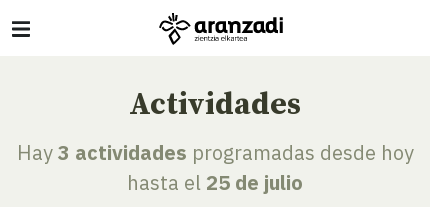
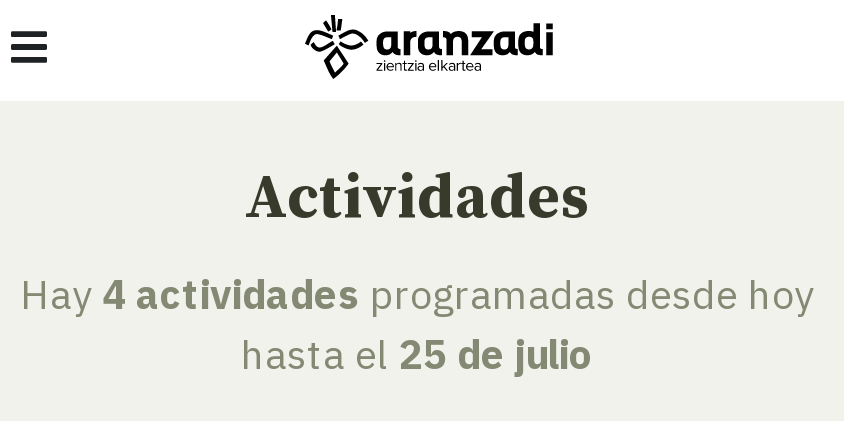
[16,139,413,166] Hay 3 actividades programadas desde hoy -> [20,267,814,321] Hay 4 actividades programadas desde hoy

